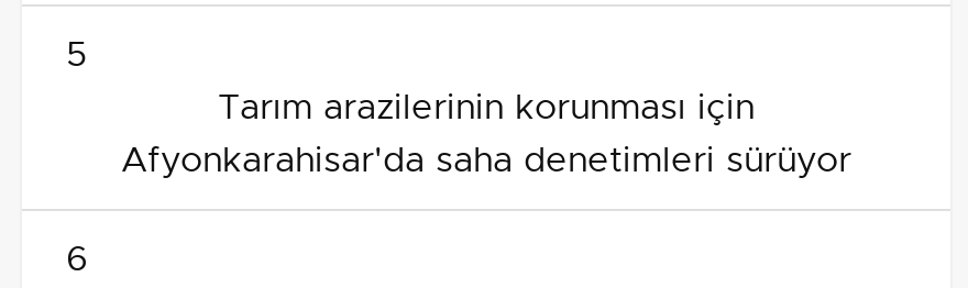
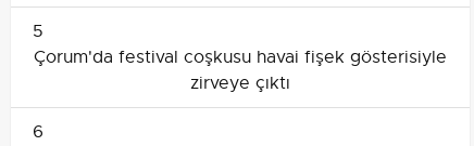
[121,86,851,182] Tarım arazilerinin korunması için | Afyonkarahisar'da saha denetimleri sürüyor -> [34,47,447,94] Çorum'da festival coşkusu havai fişek gösterisiyle | zirveye çıktı

